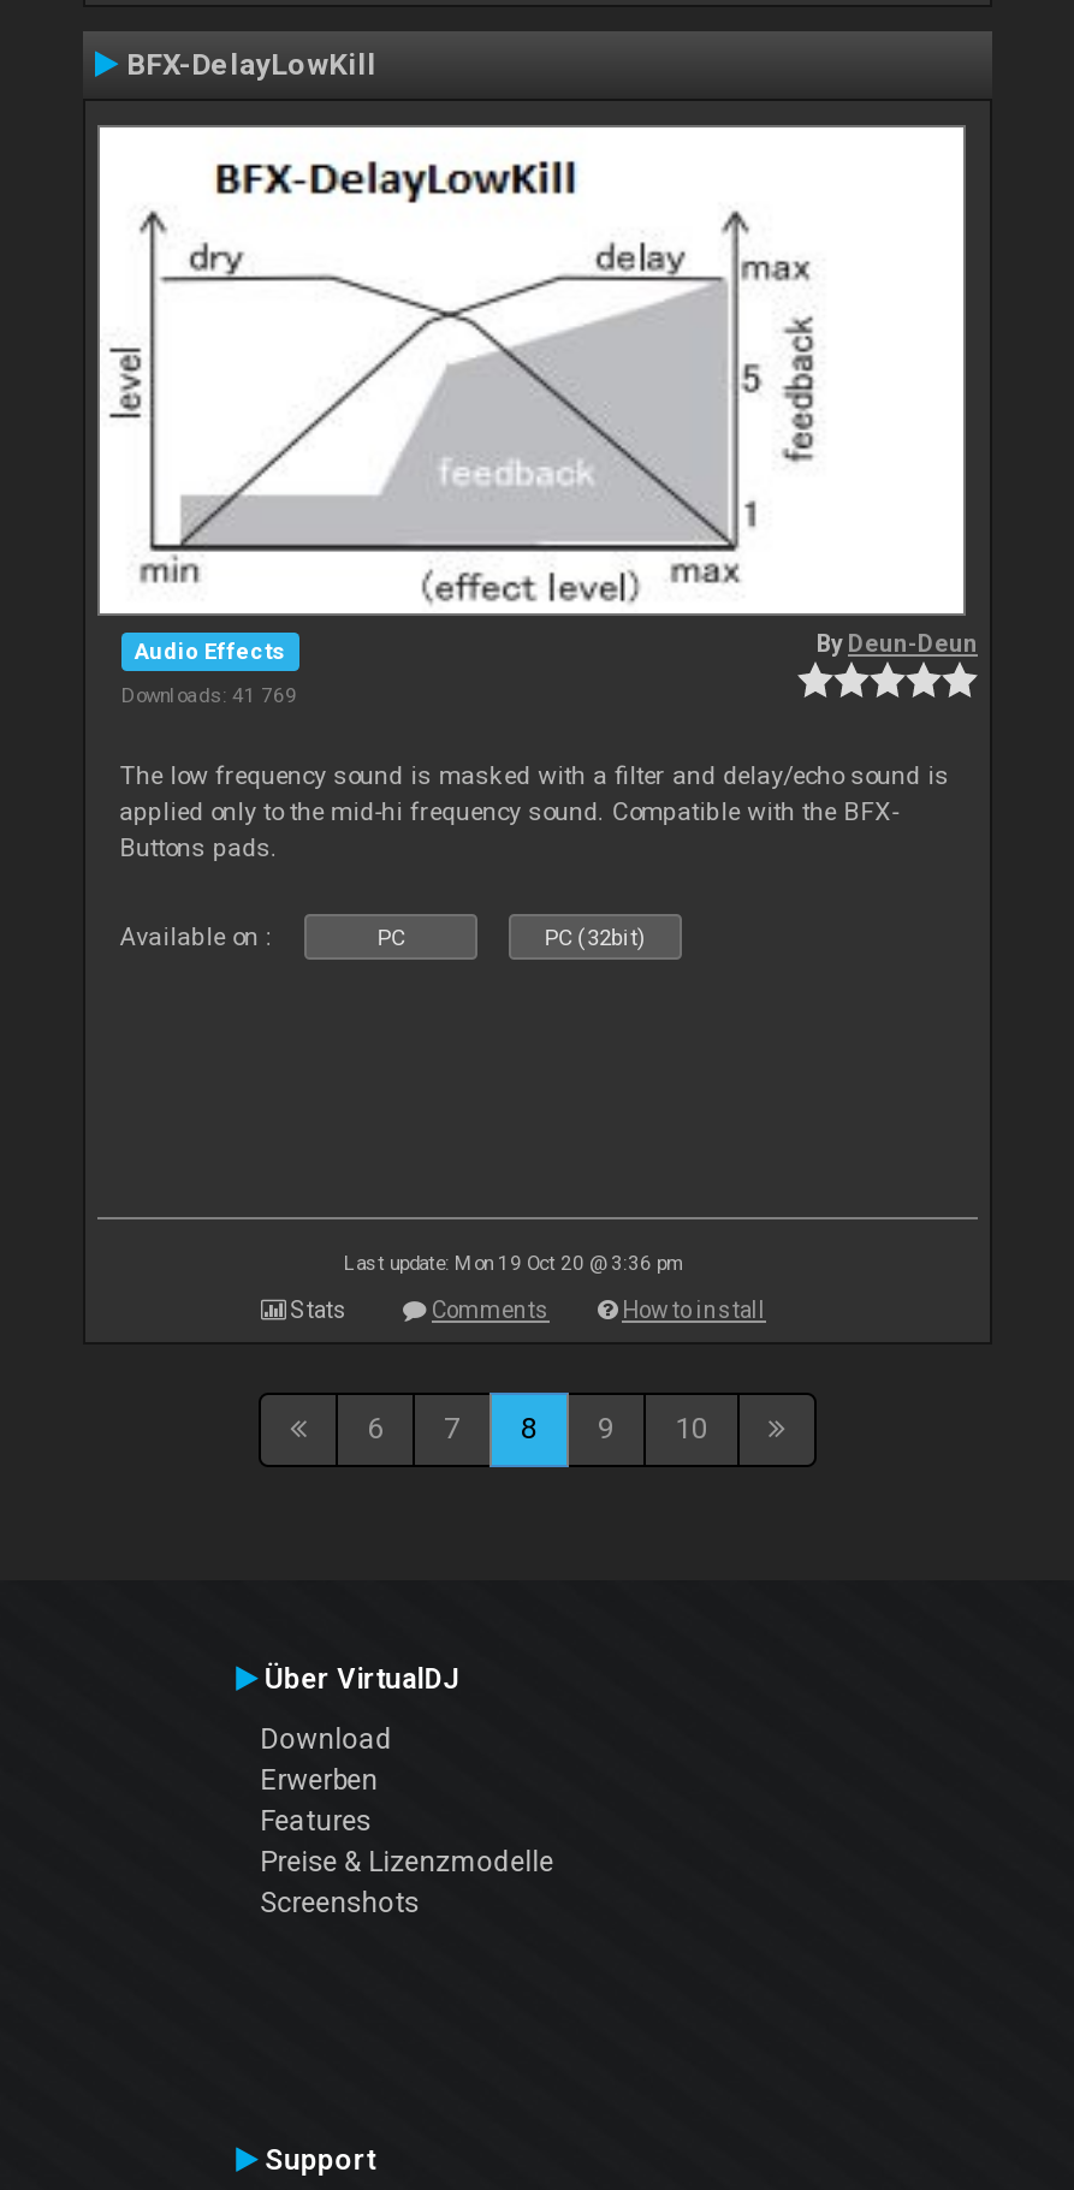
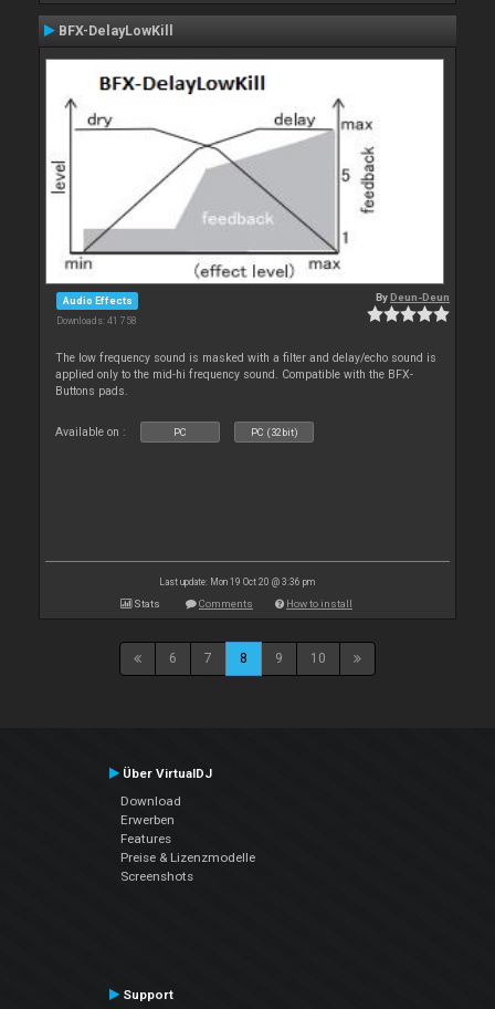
[121,682,297,706] Downloads: 41 769 -> [56,315,137,326] Downloads: 41 758

